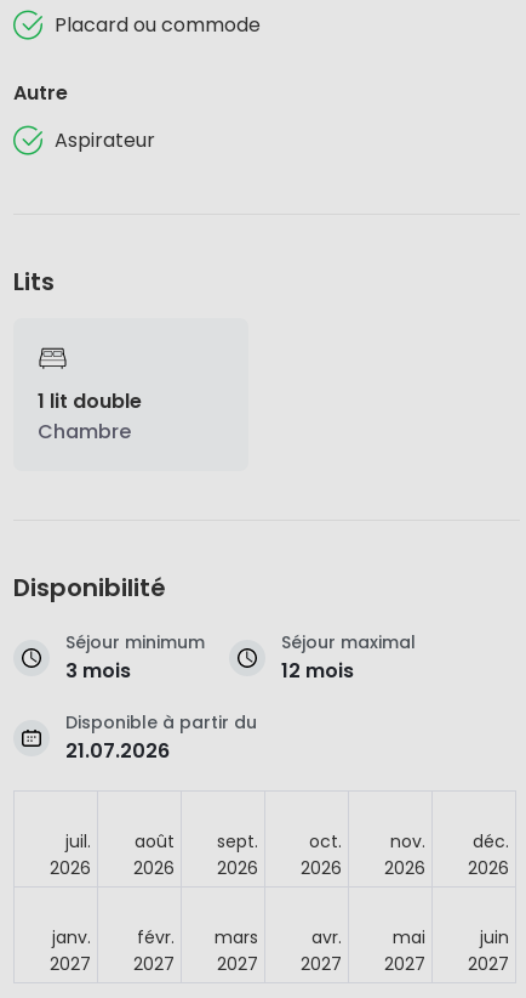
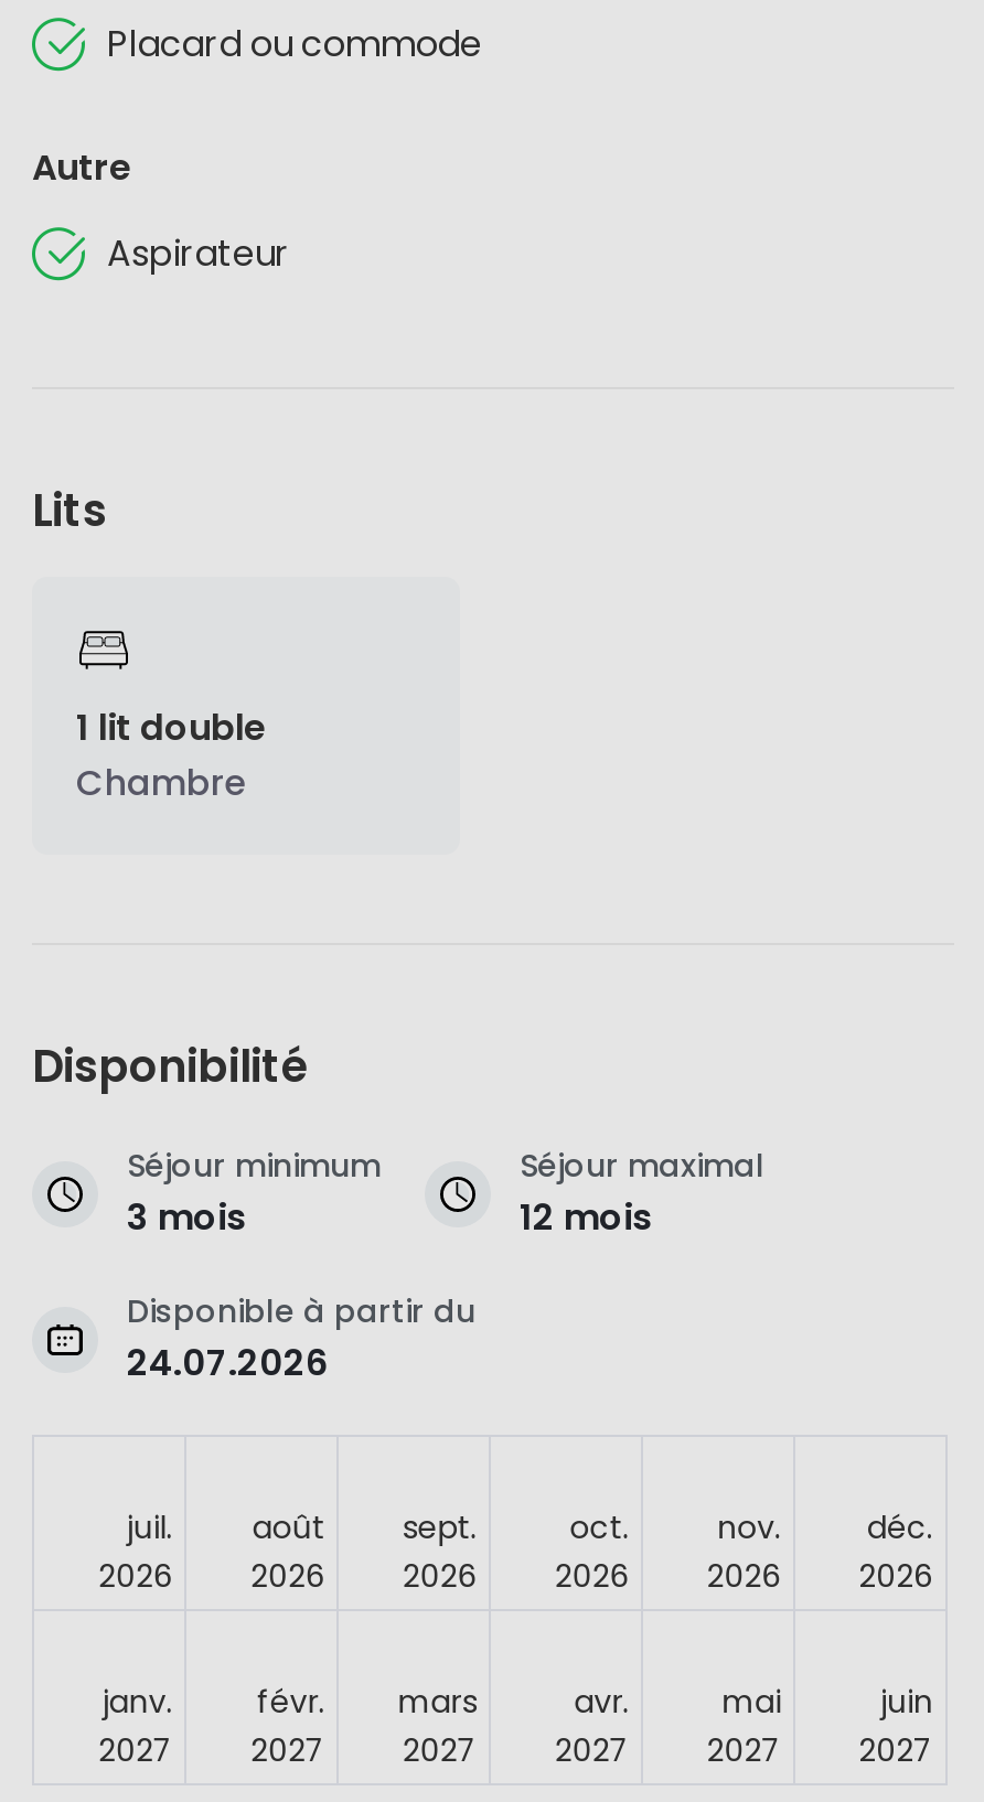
[65,737,170,765] 21.07.2026 -> [127,1338,328,1388] 24.07.2026

